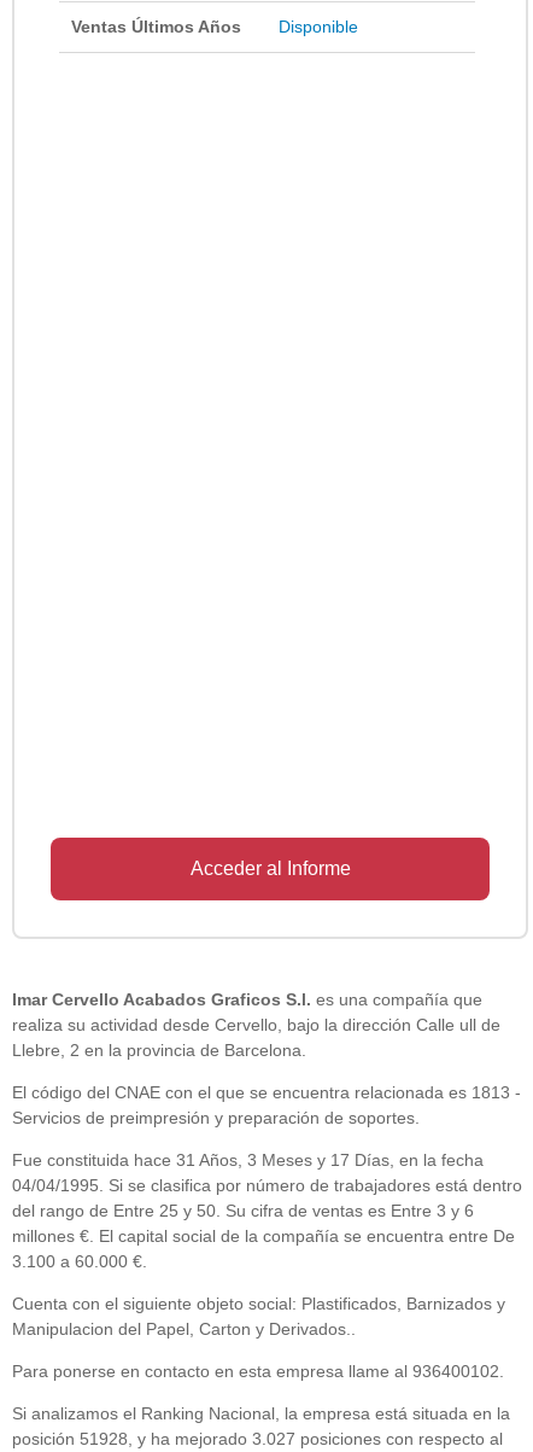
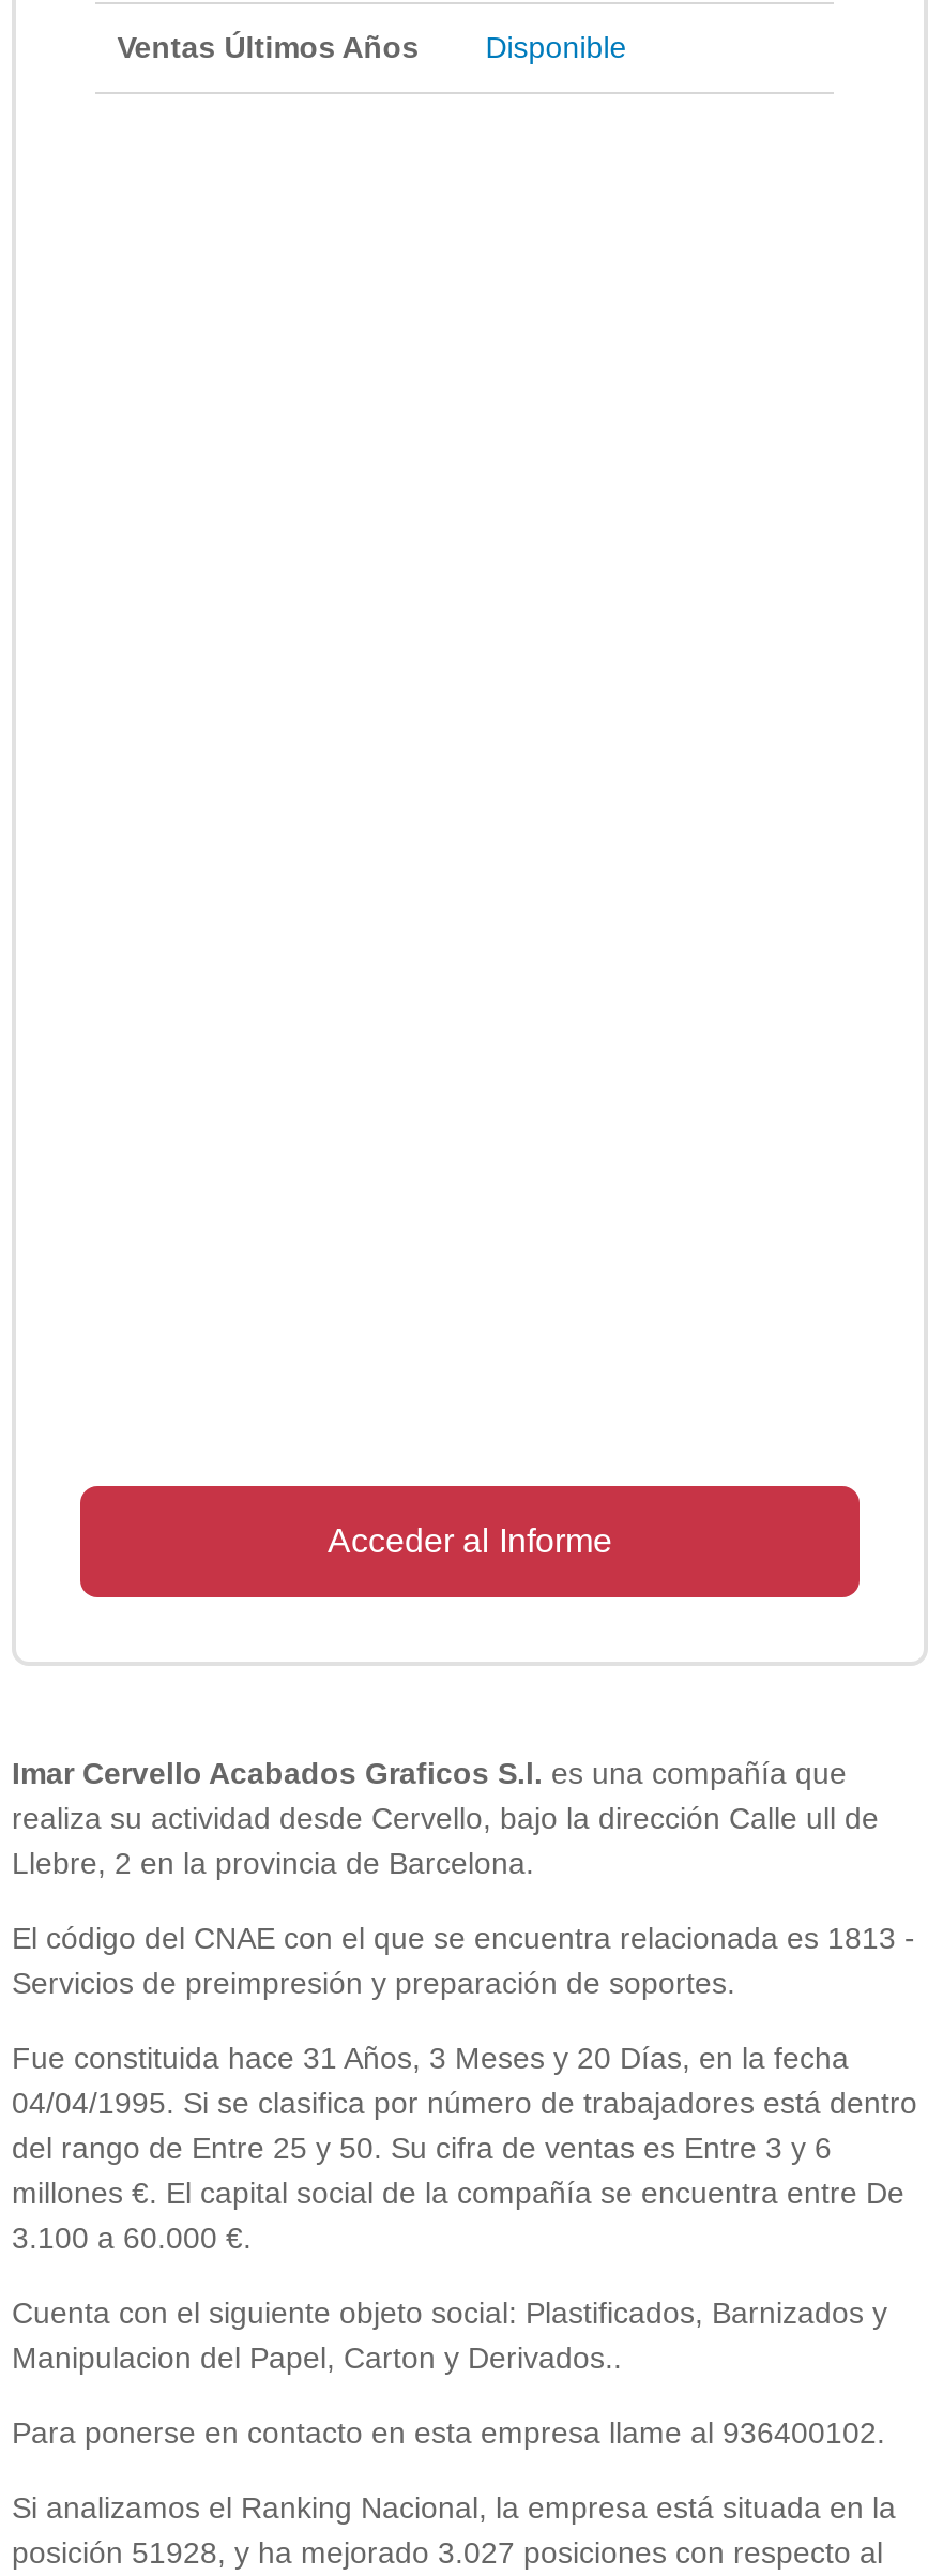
[12,1150,484,1169] Fue constituida hace 31 Años, 3 Meses y 17 Días, en la fecha -> [12,2040,849,2075] Fue constituida hace 31 Años, 3 Meses y 20 Días, en la fecha

